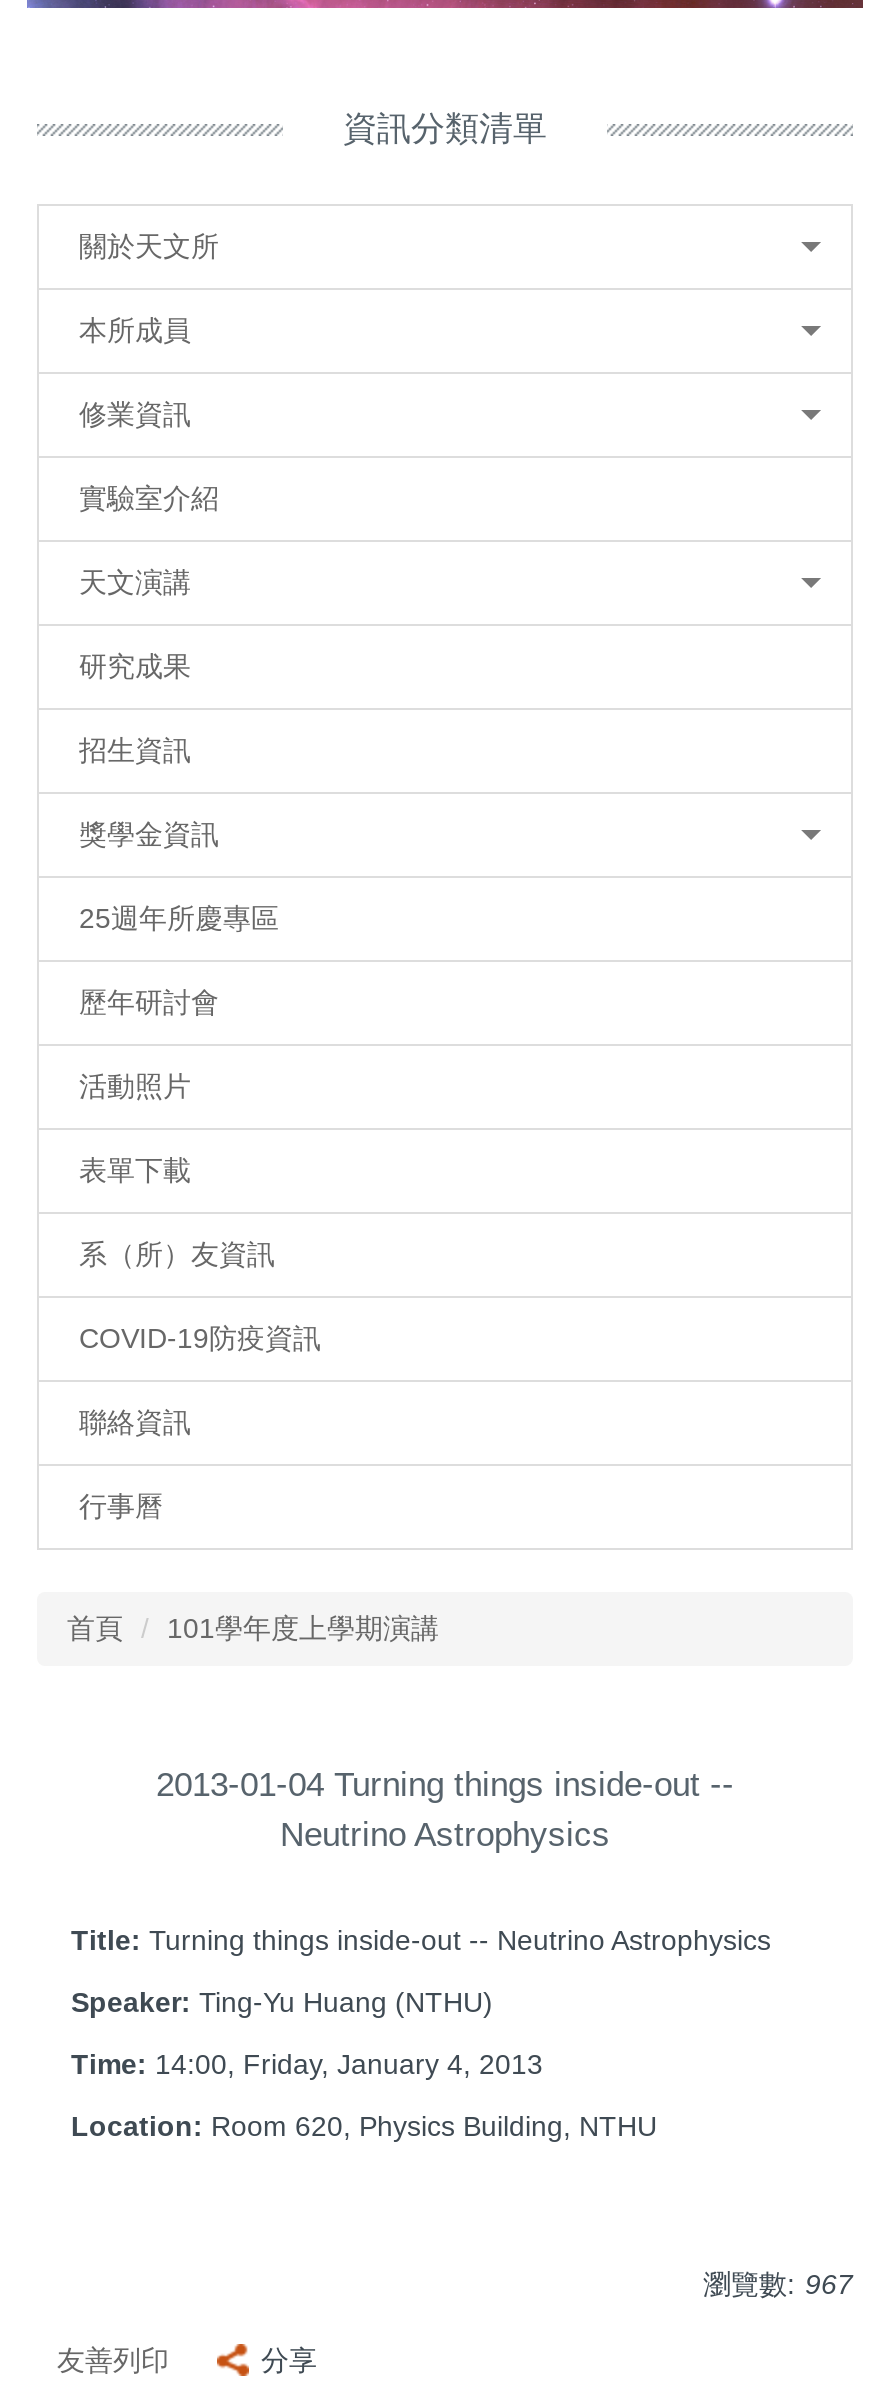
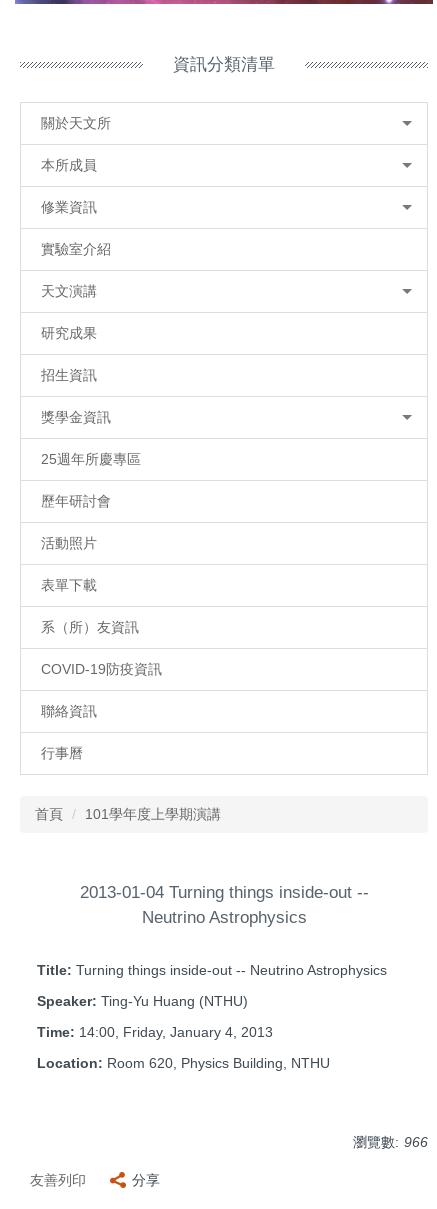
[703,2269,853,2301] 瀏覽數: 967 -> [353,1134,428,1150] 瀏覽數: 966

